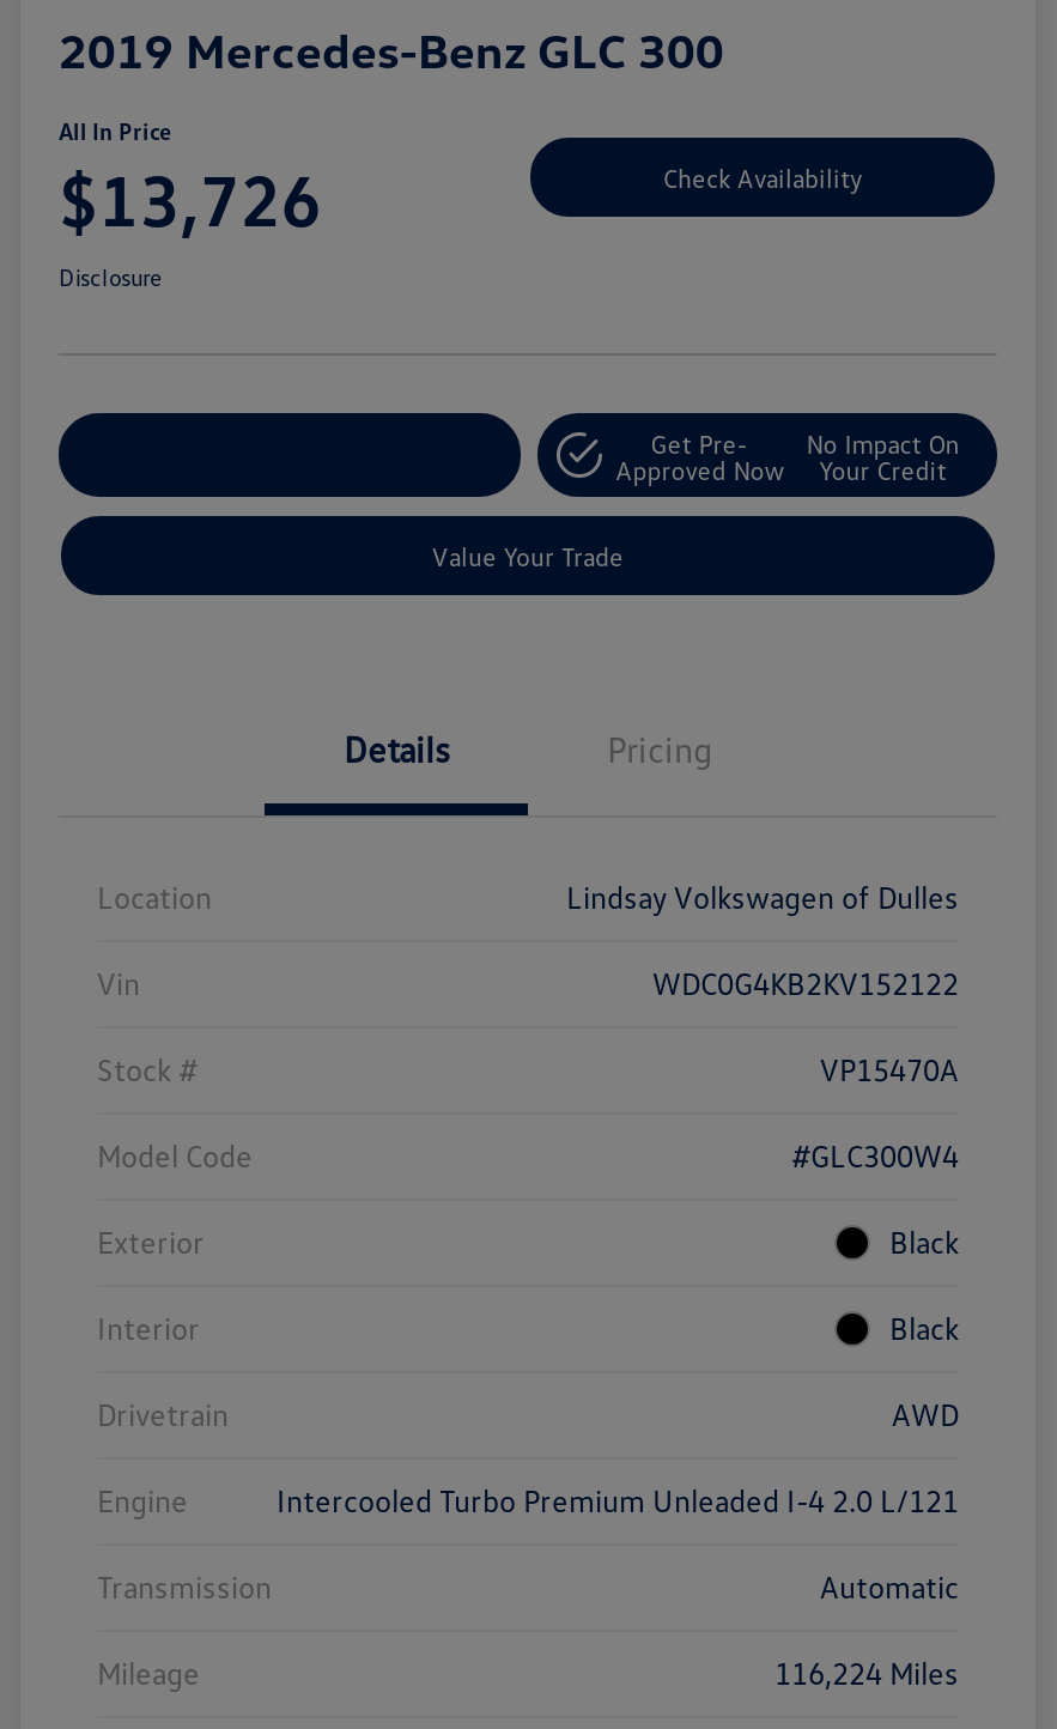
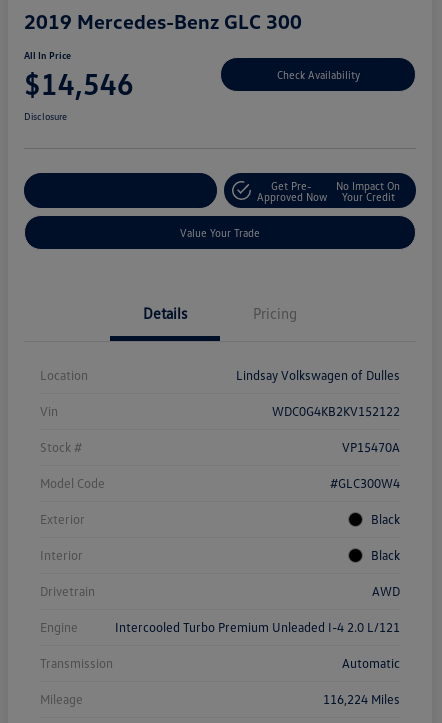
[59,155,322,244] $13,726 -> [24,65,134,102] $14,546

